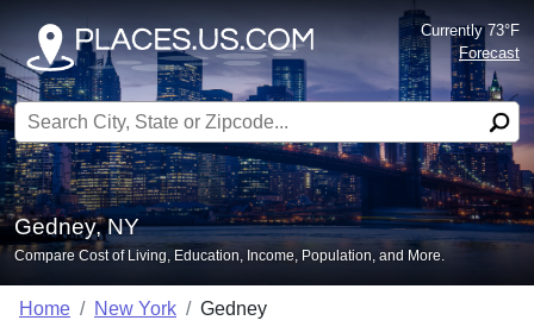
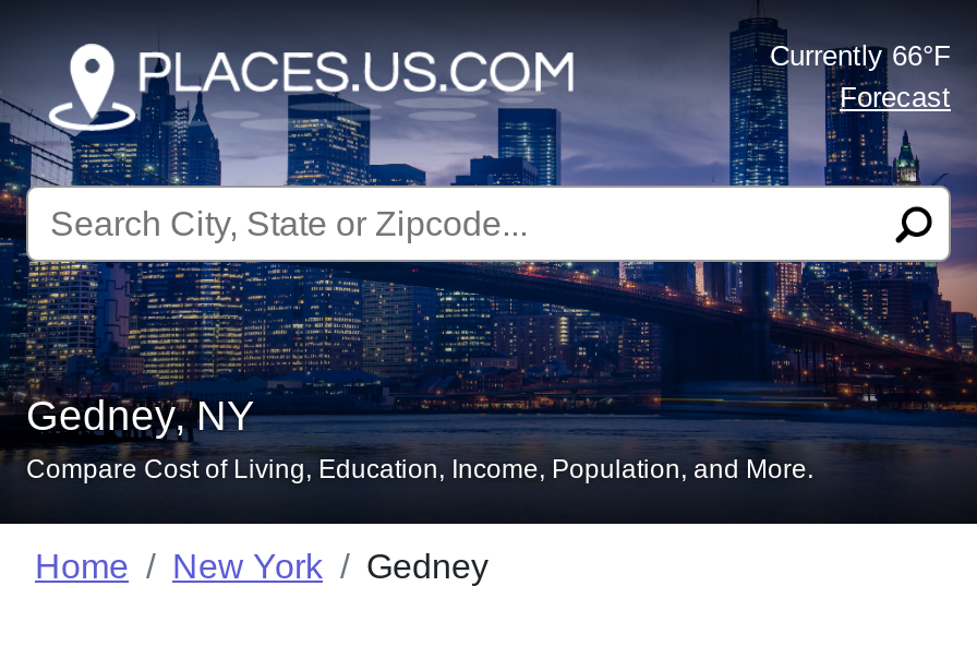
[421,21,520,39] Currently 73°F -> [770,39,951,72] Currently 66°F

